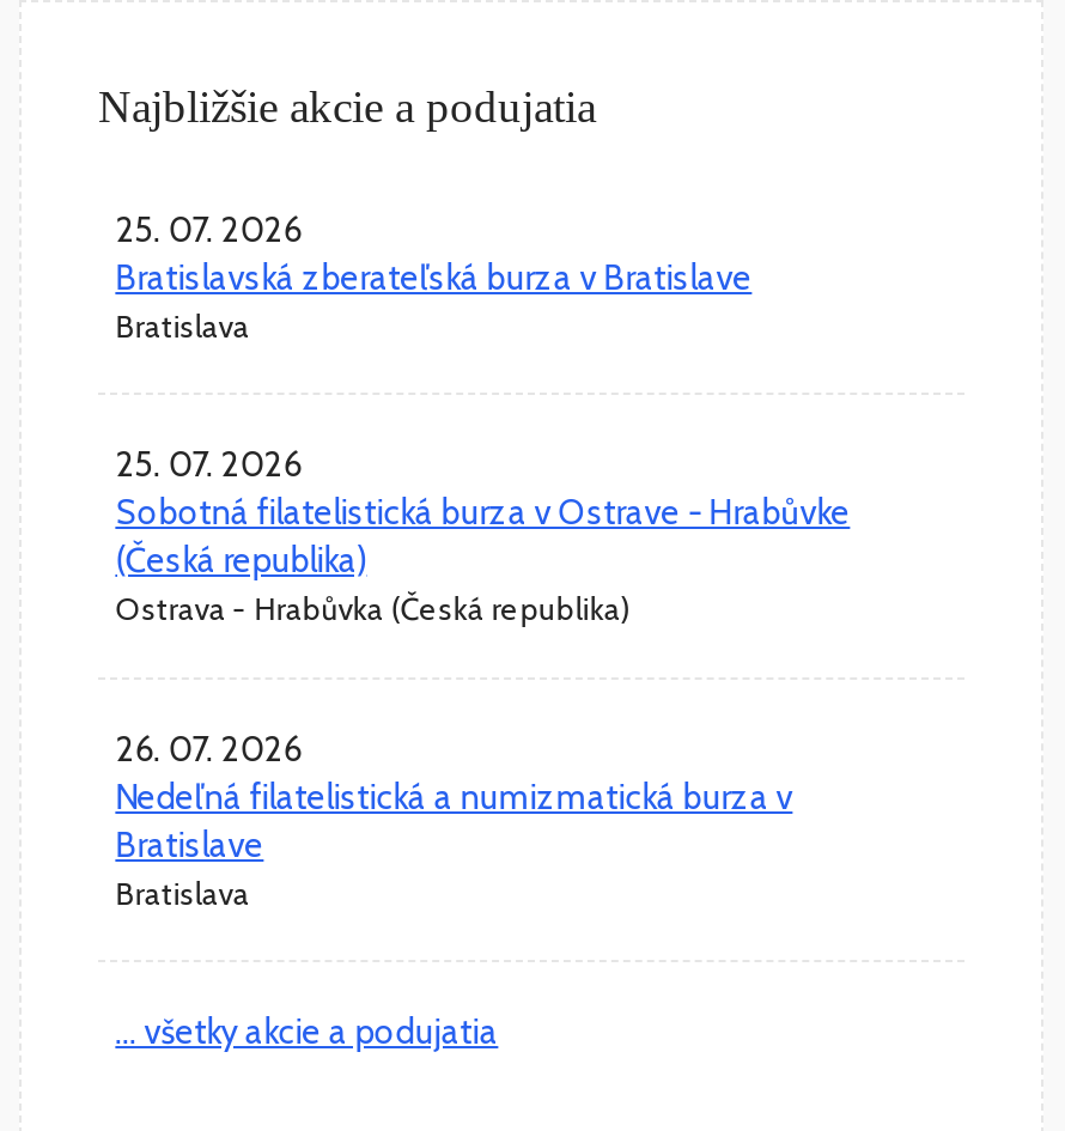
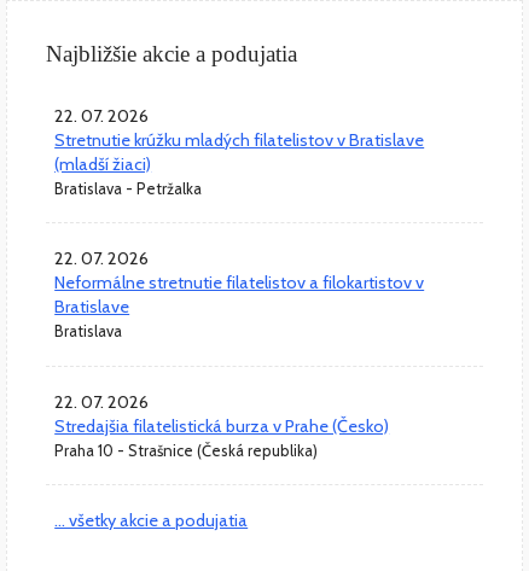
[115,208,850,818] 25. 07. 2026 | Bratislavská zberateľská burza v Bratislave | Bratislava | 25. 07. 2026 | Sobotná filatelistická burza v Ostrave - Hrabůvke | (Česká republika) | Ostrava - Hrabůvka (Česká republika) | 26. 07. 2026 | Nedeľná filatelistická a numizmatická burza v -> [55,105,424,293] 22. 07. 2026 | Stretnutie krúžku mladých filatelistov v Bratislave | (mladší žiaci) | Bratislava - Petržalka | 22. 07. 2026 | Neformálne stretnutie filatelistov a filokartistov v
moved [115,822,264,911] -> [55,296,129,341]: Bratislave | Bratislava
none -> [55,391,389,459] 22. 07. 2026 | Stredajšia filatelistická burza v Prahe (Česko) | Praha 10 - Strašnice (Česká republika)

